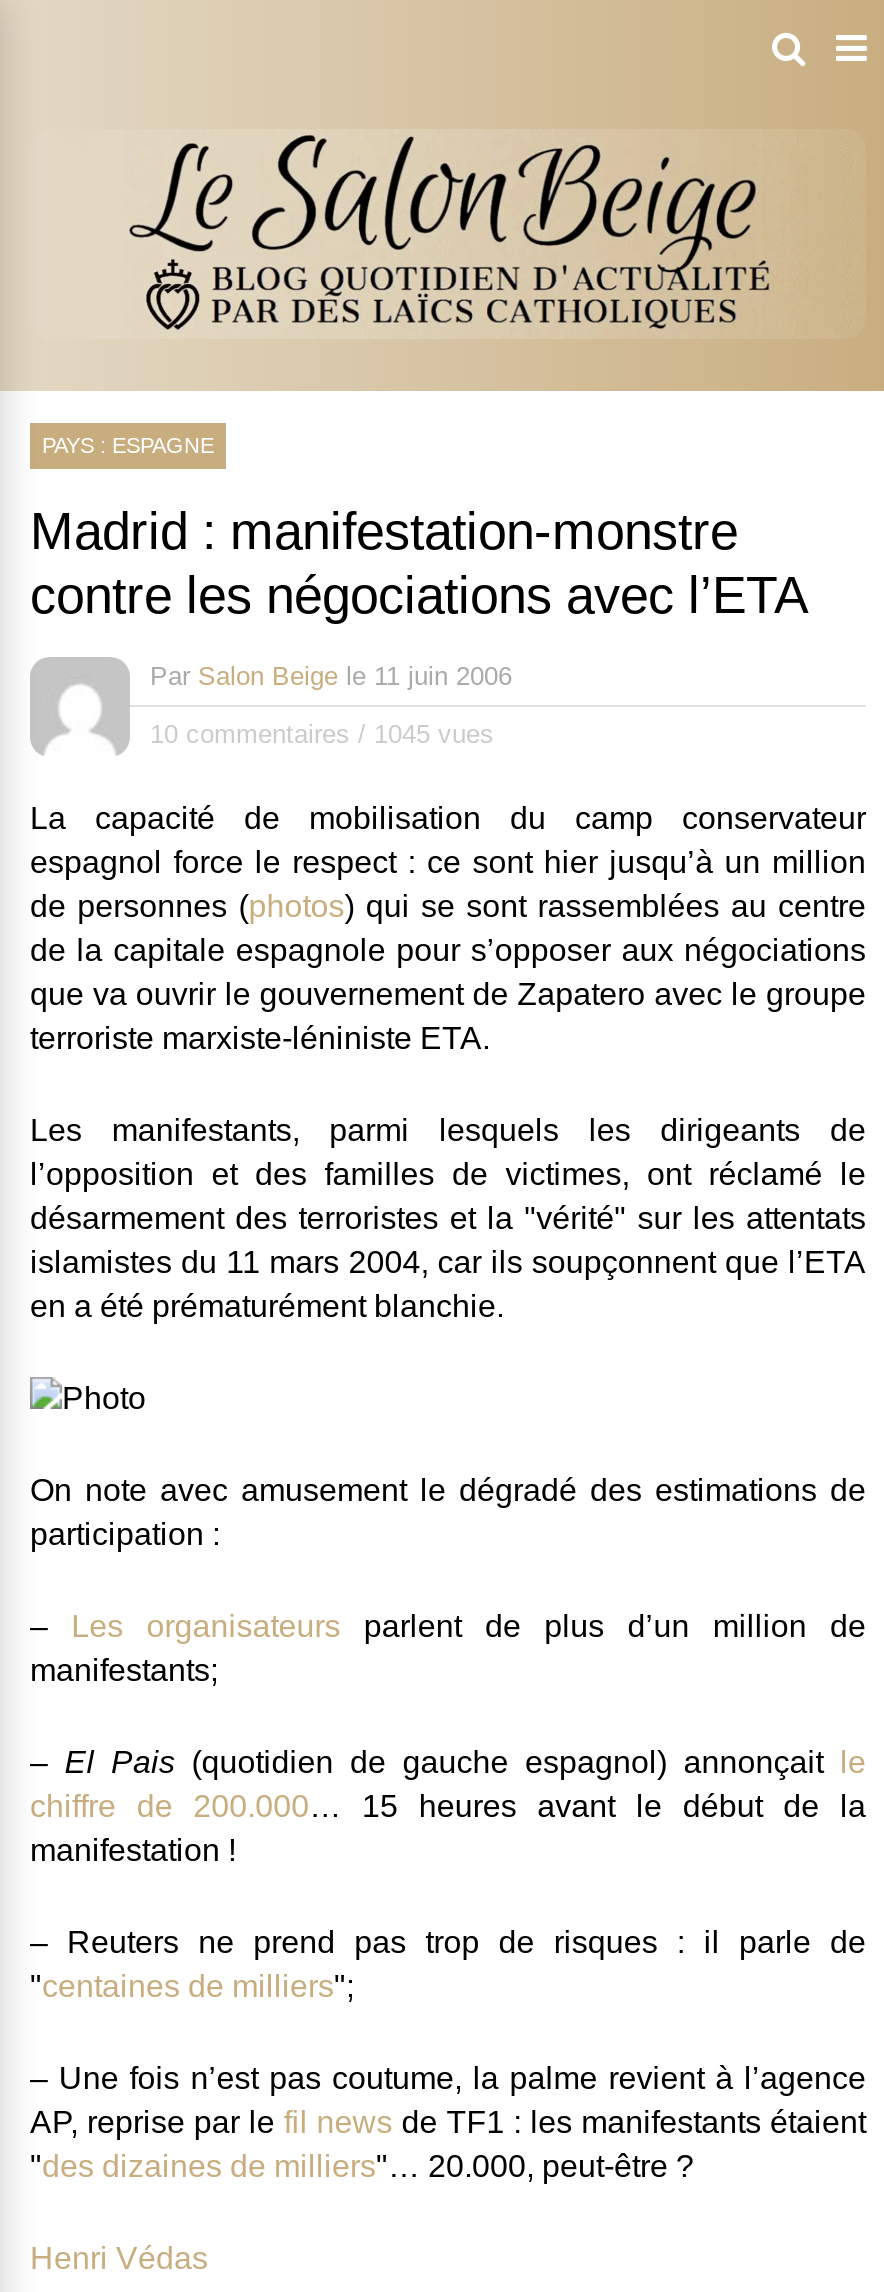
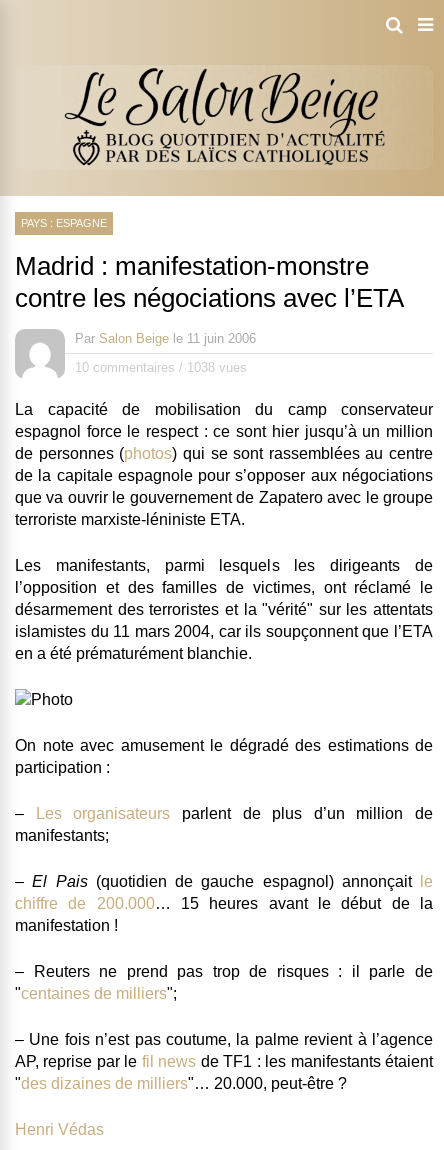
[150,719,494,749] 10 commentaires / 1045 vues -> [75,360,247,375] 10 commentaires / 1038 vues

